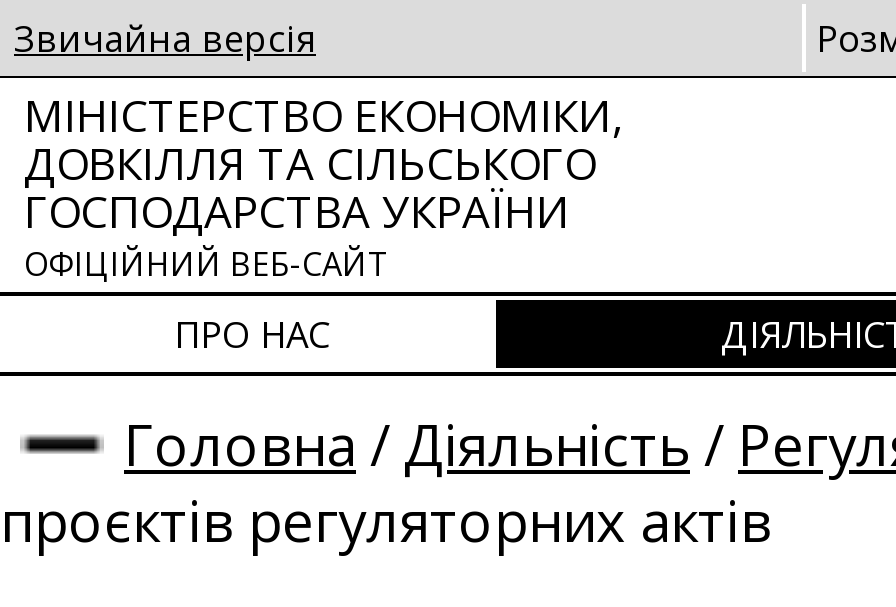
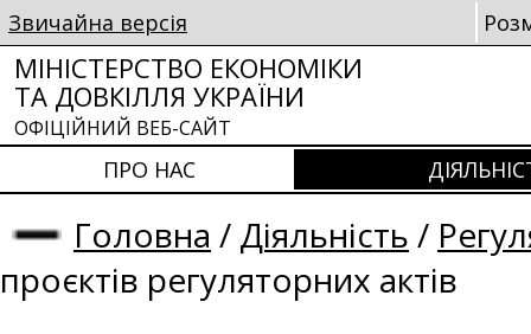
[24,84,624,240] МІНІСТЕРСТВО ЕКОНОМІКИ, | ДОВКІЛЛЯ ТА СІЛЬСЬКОГО | ГОСПОДАРСТВА УКРАЇНИ -> [14,50,363,114] МІНІСТЕРСТВО ЕКОНОМІКИ | ТА ДОВКІЛЛЯ УКРАЇНИ

